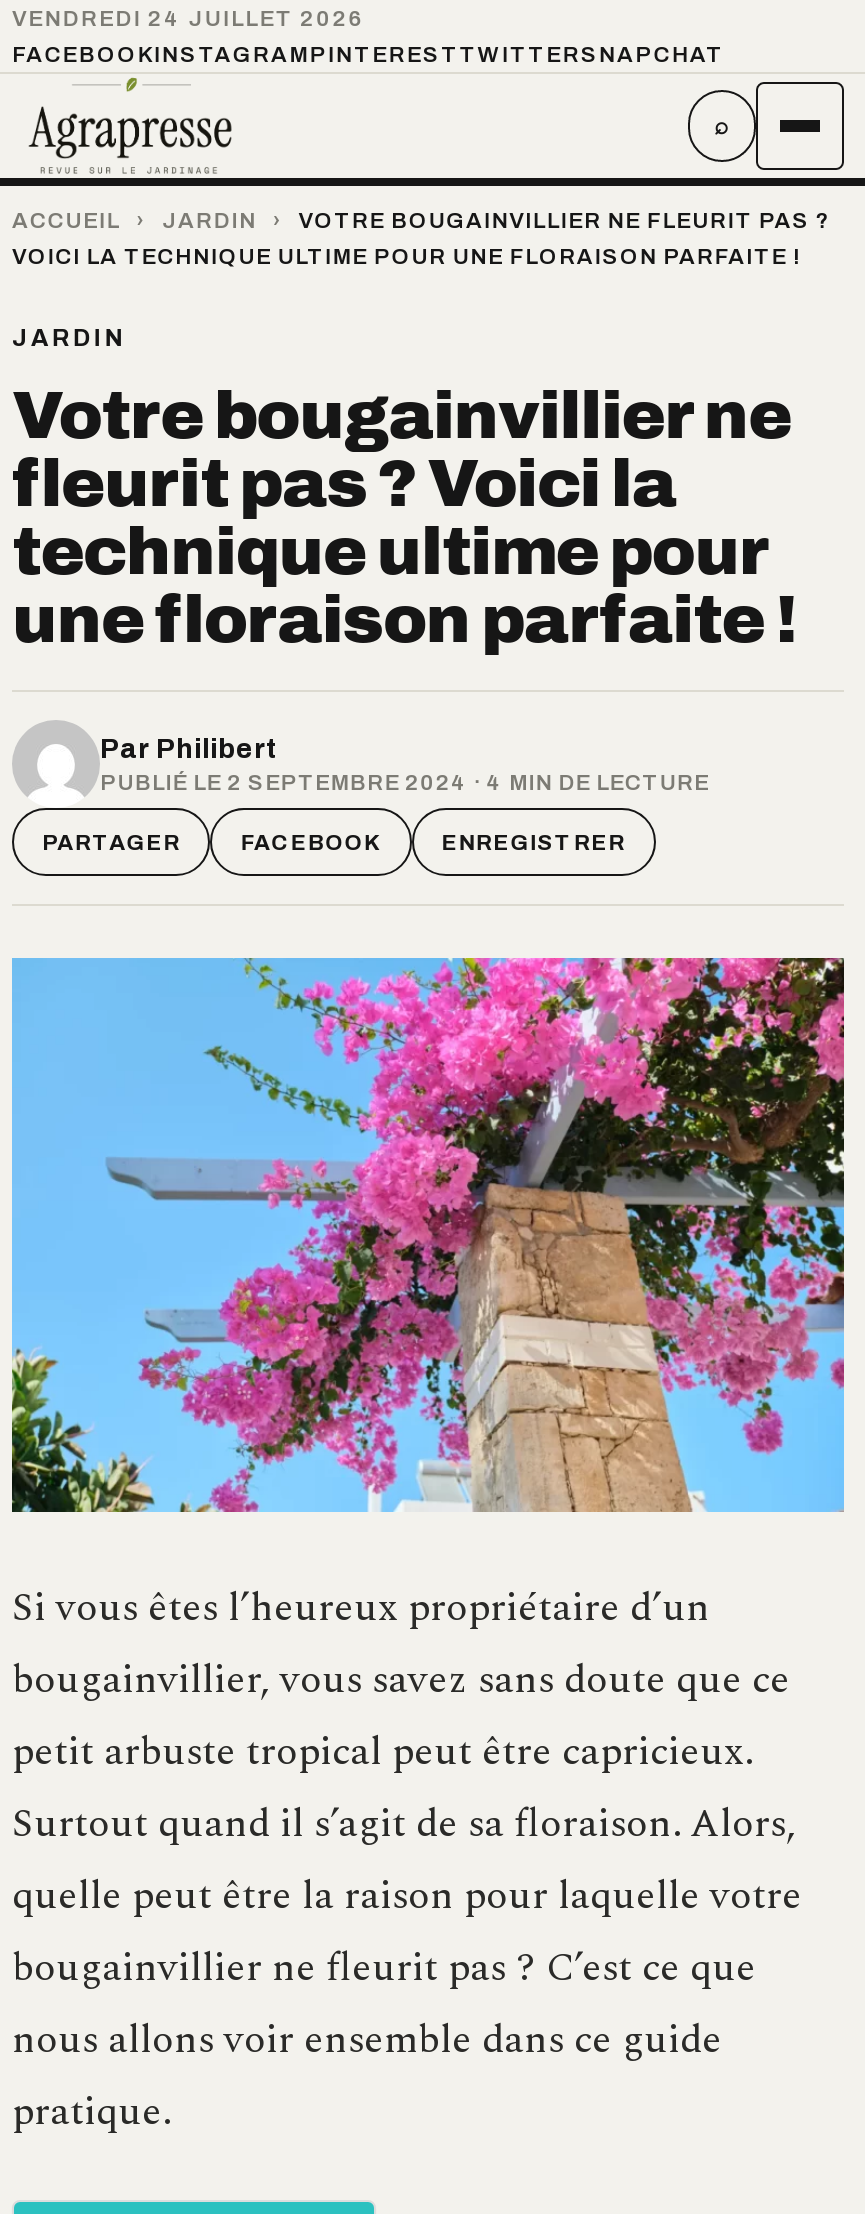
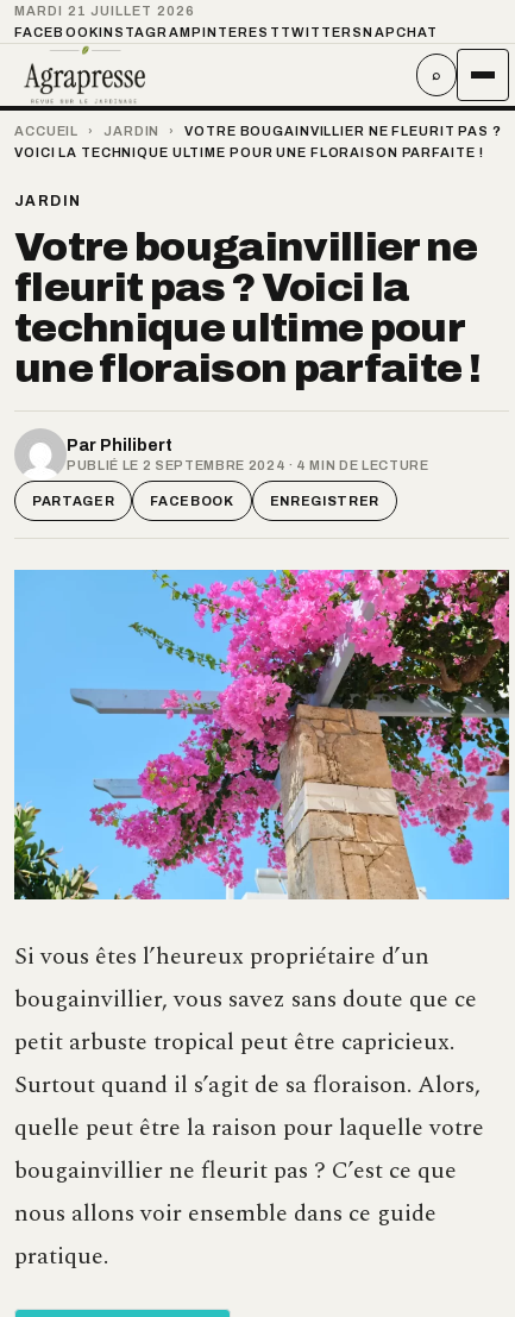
[12,6,365,30] VENDREDI 24 JUILLET 2026 -> [14,4,195,18] MARDI 21 JUILLET 2026

